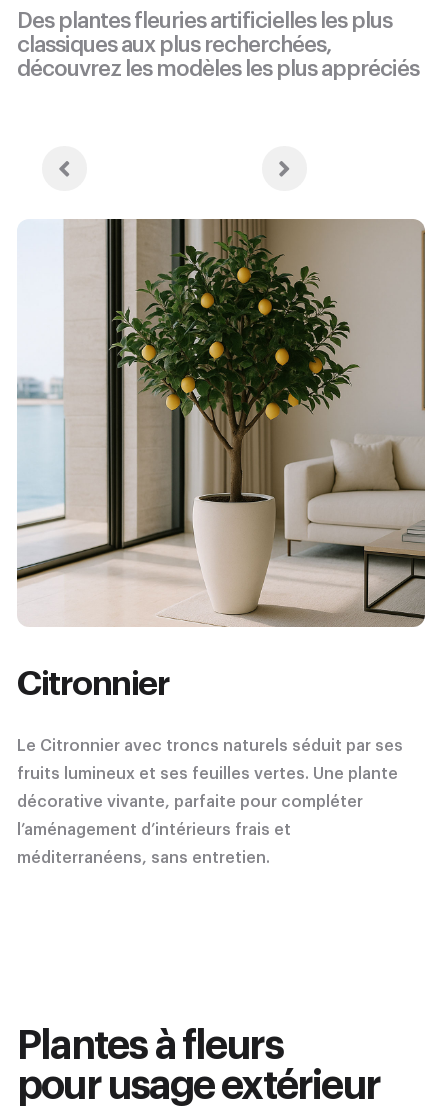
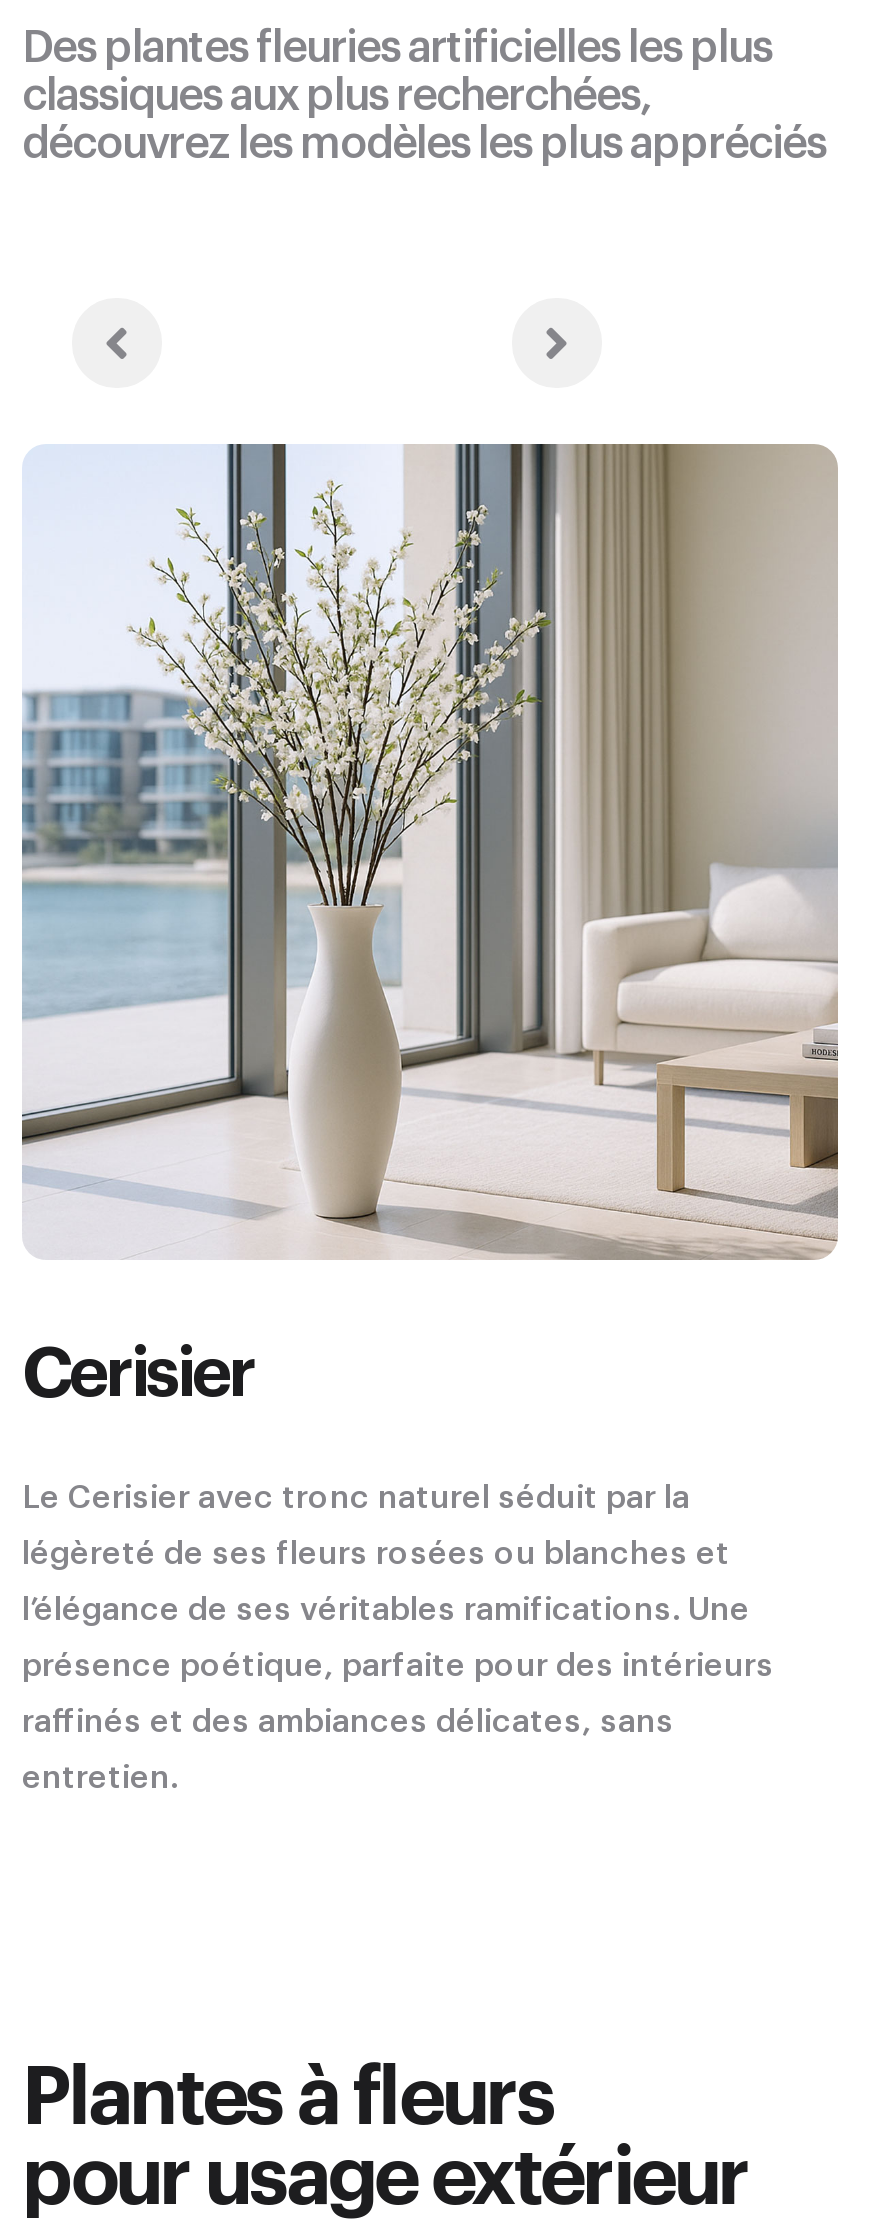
[16,218,425,627] [image] -> [20,442,838,1258] [image]
[17,667,403,866] Citronnier | Le Citronnier avec troncs naturels séduit par ses | fruits lumineux et ses feuilles vertes. Une plante | décorative vivante, parfaite pour compléter | l’aménagement d’intérieurs frais et | méditerranéens, sans entretien. -> [22,1340,774,1794] Cerisier | Le Cerisier avec tronc naturel séduit par la | légèreté de ses fleurs rosées ou blanches et | l’élégance de ses véritables ramifications. Une | présence poétique, parfaite pour des intérieurs | raffinés et des ambiances délicates, sans | entretien.

